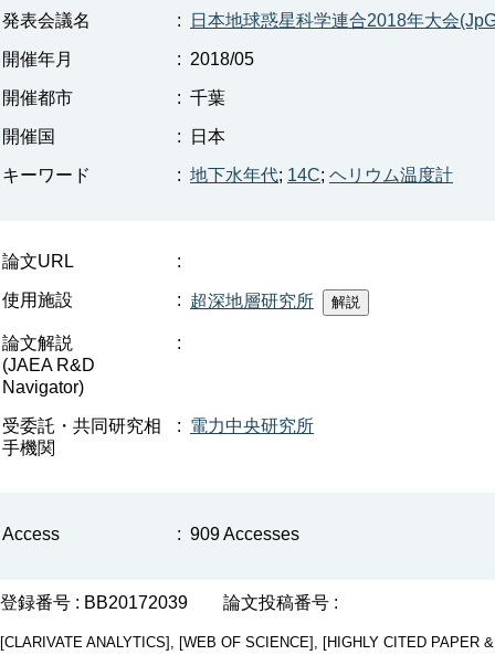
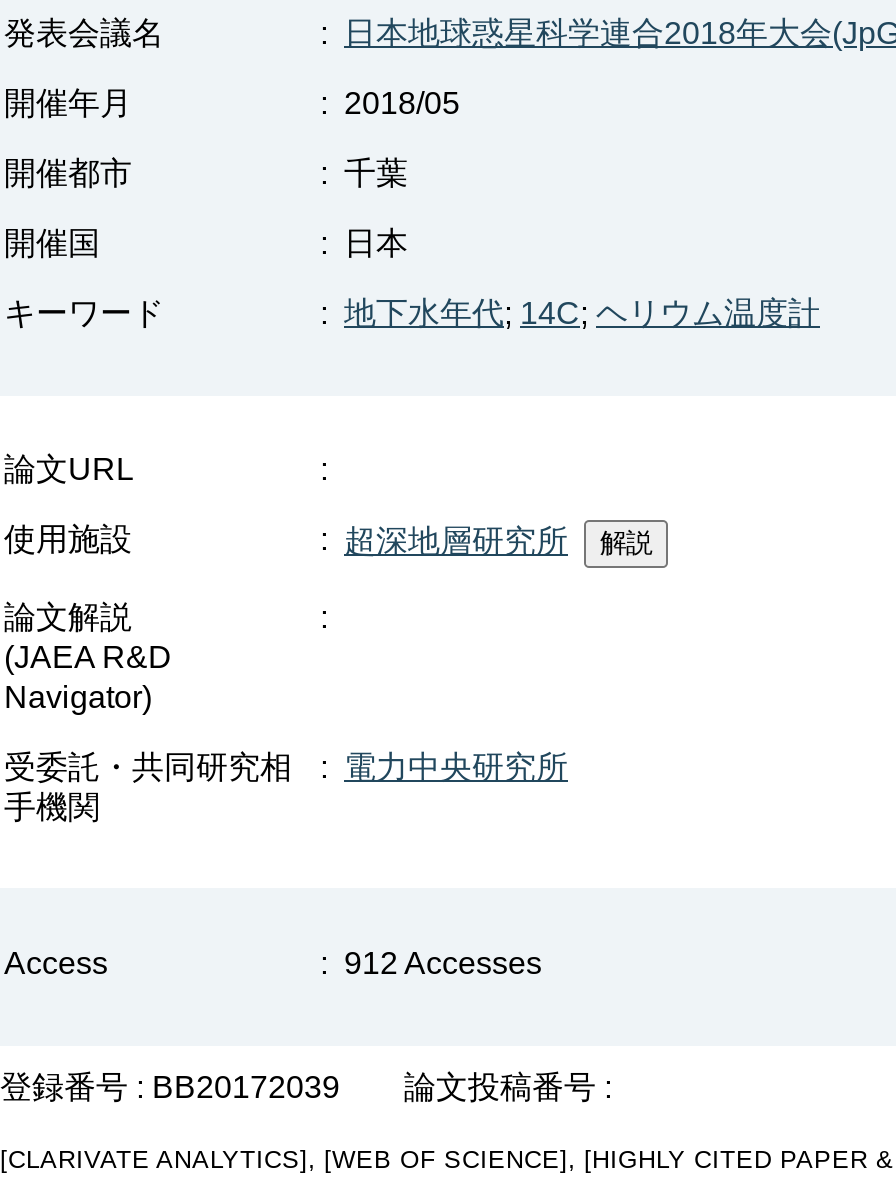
[177,524,299,543] : 909 Accesses -> [320,945,542,979] : 912 Accesses

